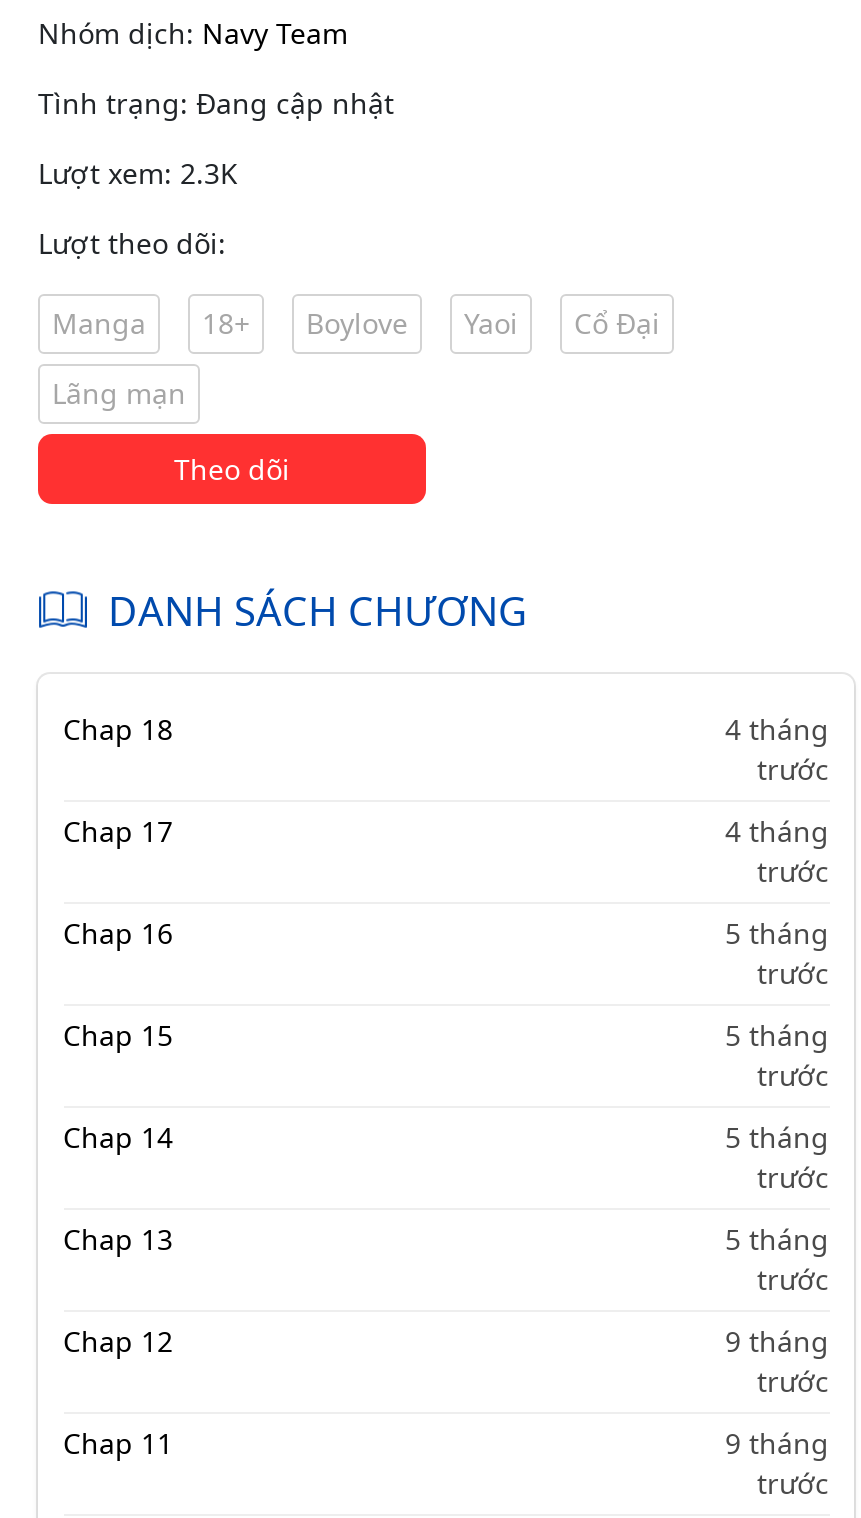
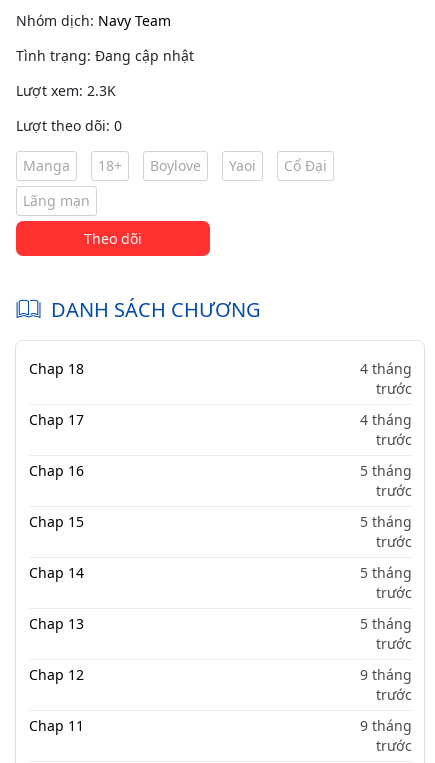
[38,224,226,262] Lượt theo dõi: -> [16,116,122,135] Lượt theo dõi: 0

